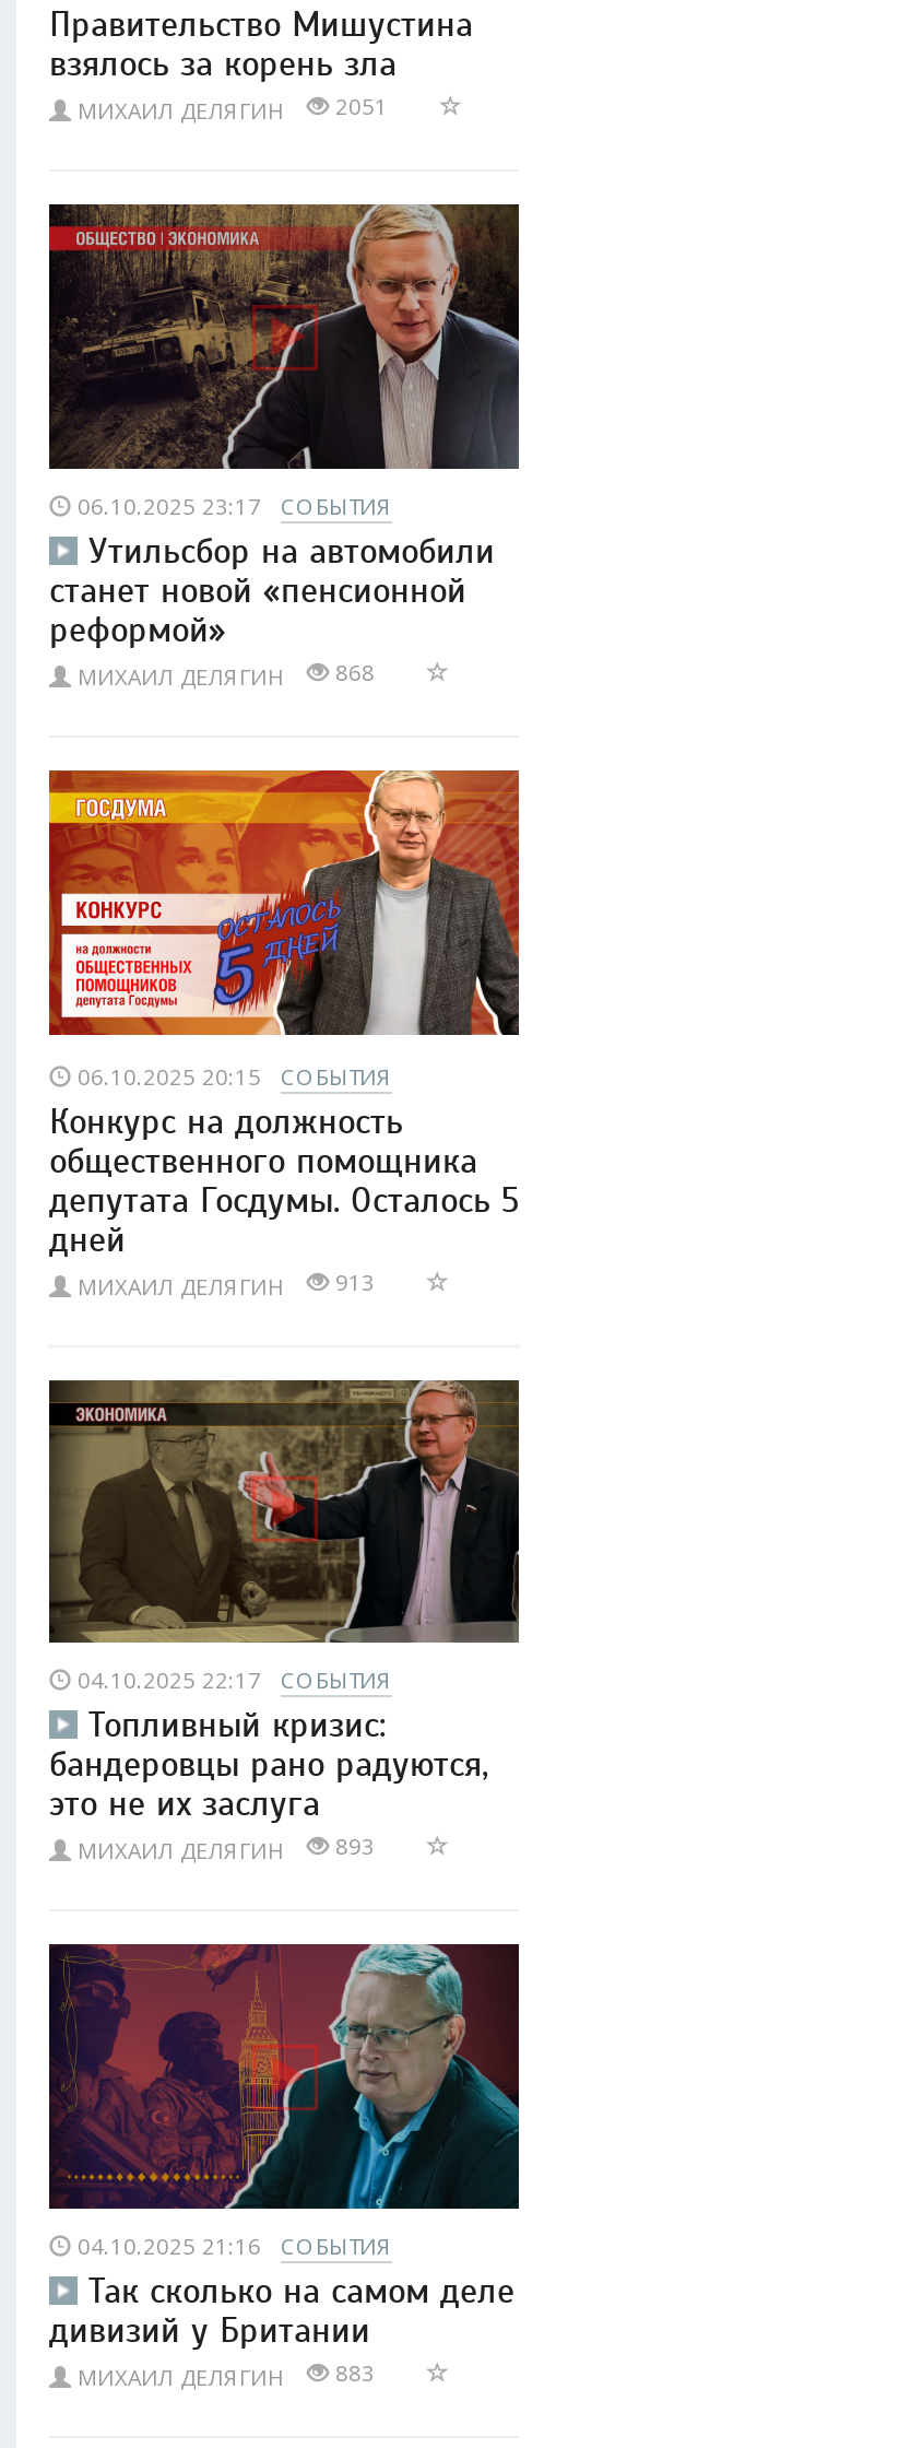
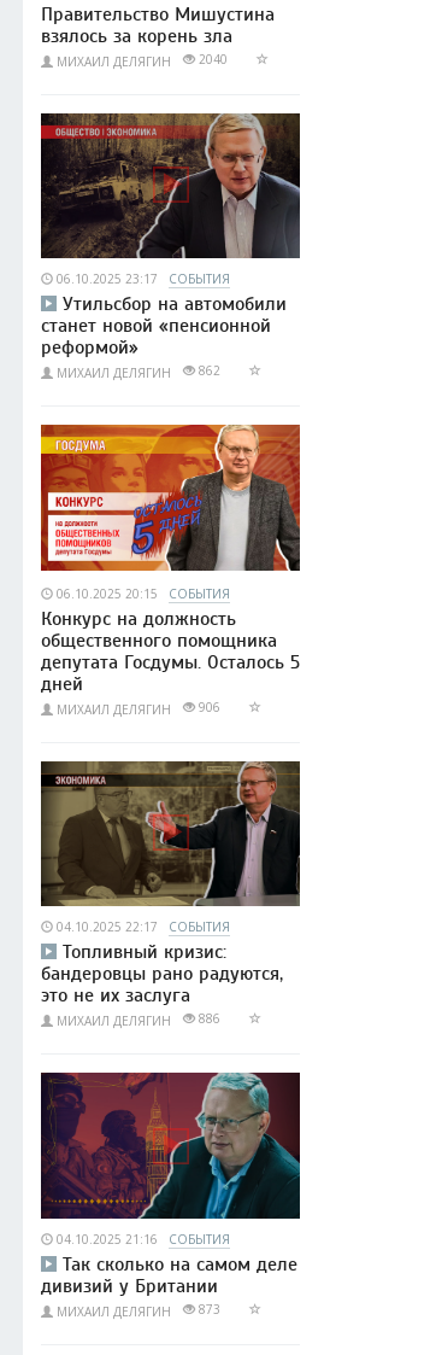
[78,91,401,126] МИХАИЛ ДЕЛЯГИН 2051 -> [57,50,235,69] МИХАИЛ ДЕЛЯГИН 2040
[78,656,388,691] МИХАИЛ ДЕЛЯГИН 868 -> [57,362,228,382] МИХАИЛ ДЕЛЯГИН 862
[78,1265,388,1300] МИХАИЛ ДЕЛЯГИН 913 -> [57,698,228,718] МИХАИЛ ДЕЛЯГИН 906
[78,1831,388,1866] МИХАИЛ ДЕЛЯГИН 893 -> [57,1011,228,1030] МИХАИЛ ДЕЛЯГИН 886
[78,2356,388,2391] МИХАИЛ ДЕЛЯГИН 883 -> [57,1301,228,1320] МИХАИЛ ДЕЛЯГИН 873

